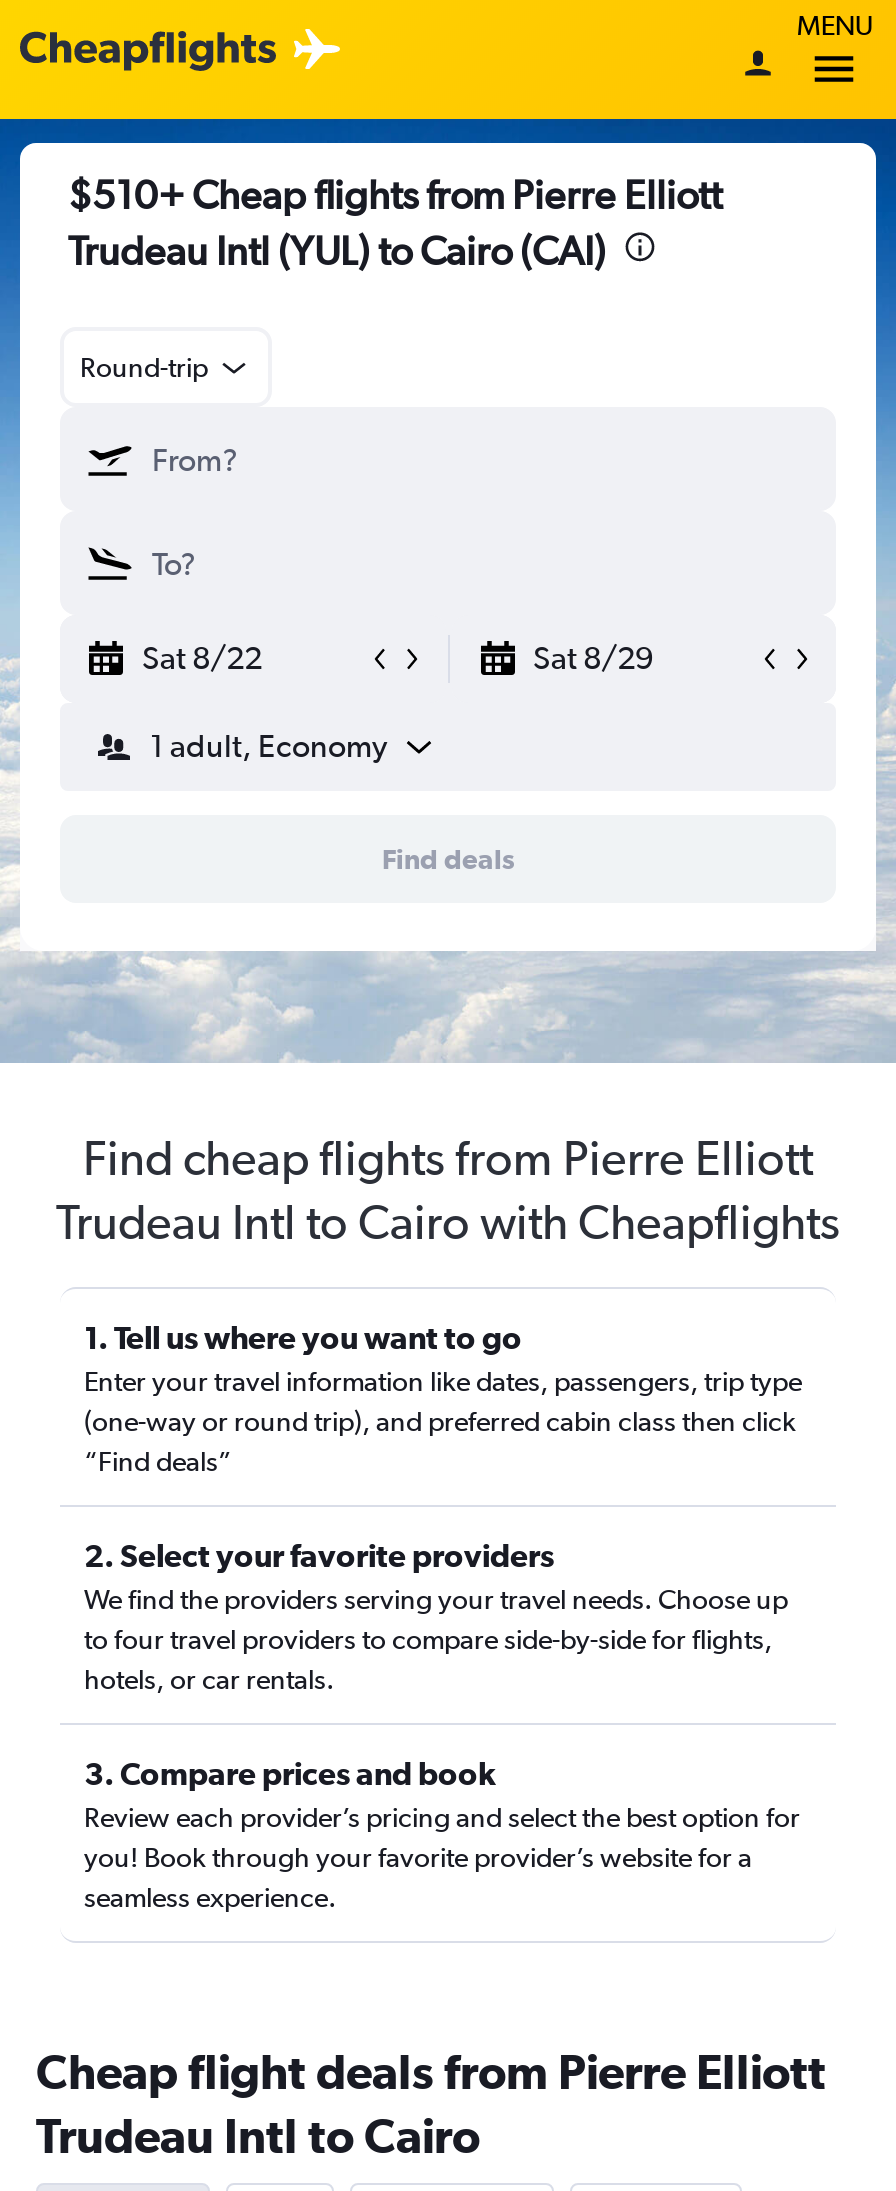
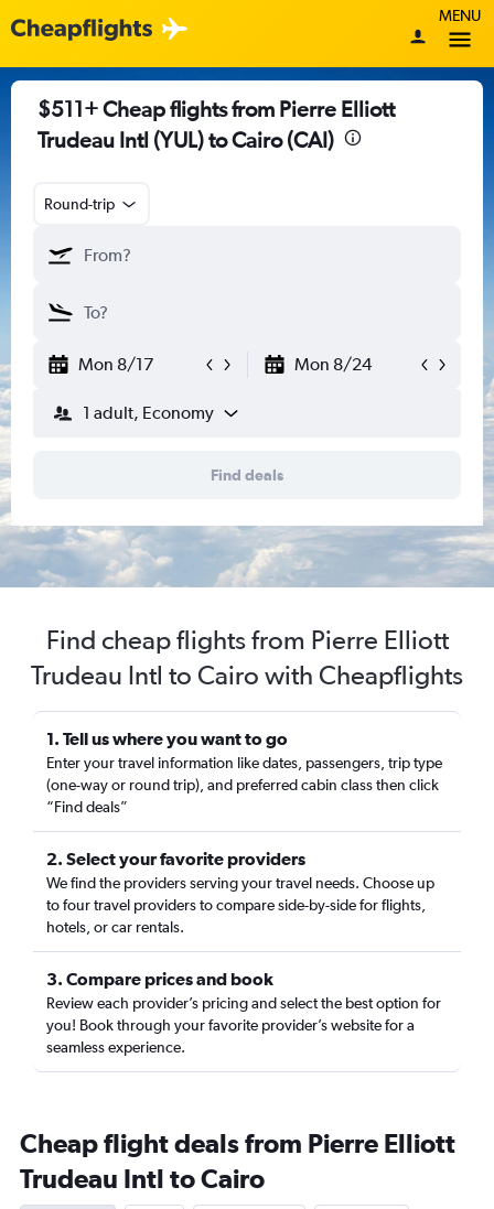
[68,171,722,217] $510+ Cheap flights from Pierre Elliott -> [37,96,395,121] $511+ Cheap flights from Pierre Elliott
[142,639,653,677] Sat 8/22 | Sat 8/29 -> [78,354,371,375] Mon 8/17 | Mon 8/24

